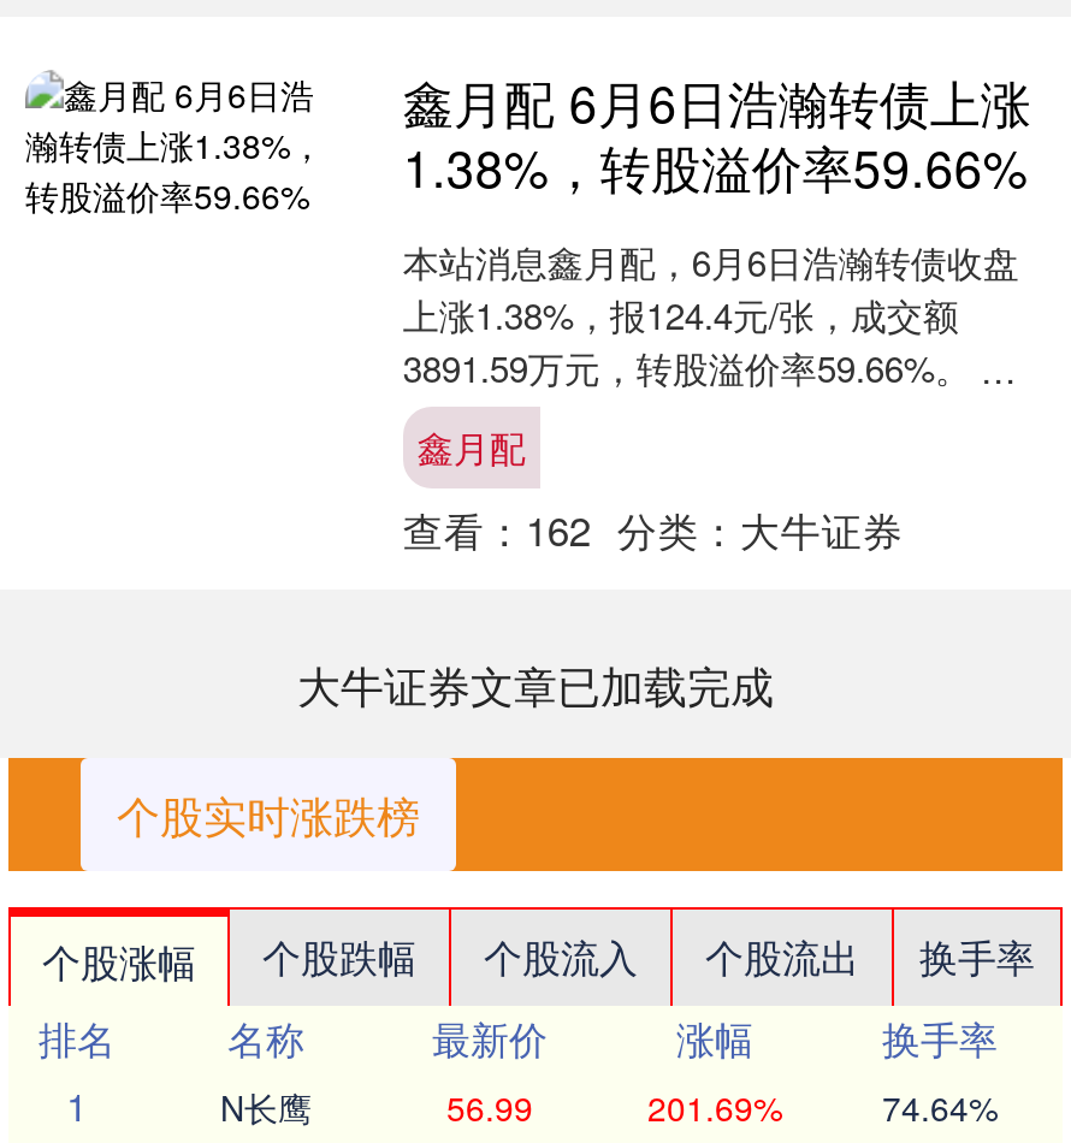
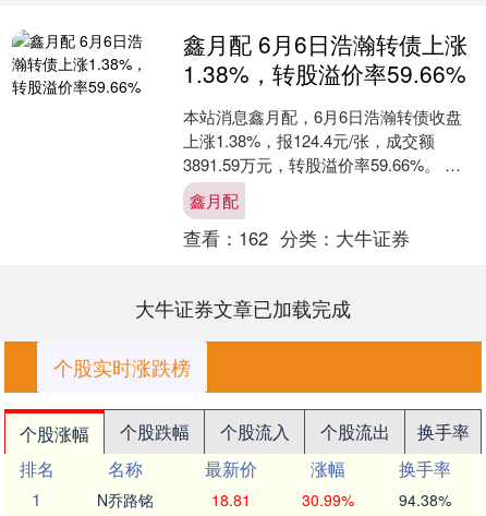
[220,1084,998,1132] N长鹰 | 56.99 | 201.69% | 74.64% -> [97,489,451,511] N乔路铭 | 18.81 | 30.99% | 94.38%

